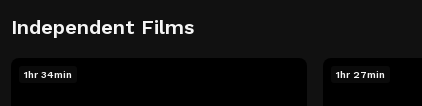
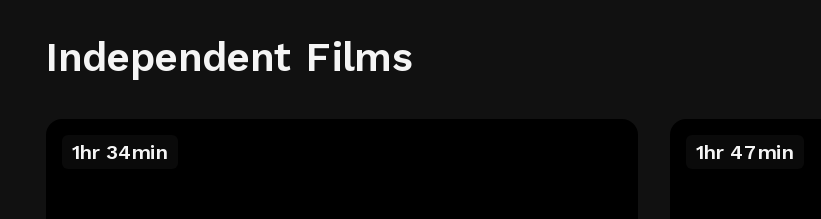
[336,68,385,79] 1hr 27min -> [696,140,794,162] 1hr 47min

